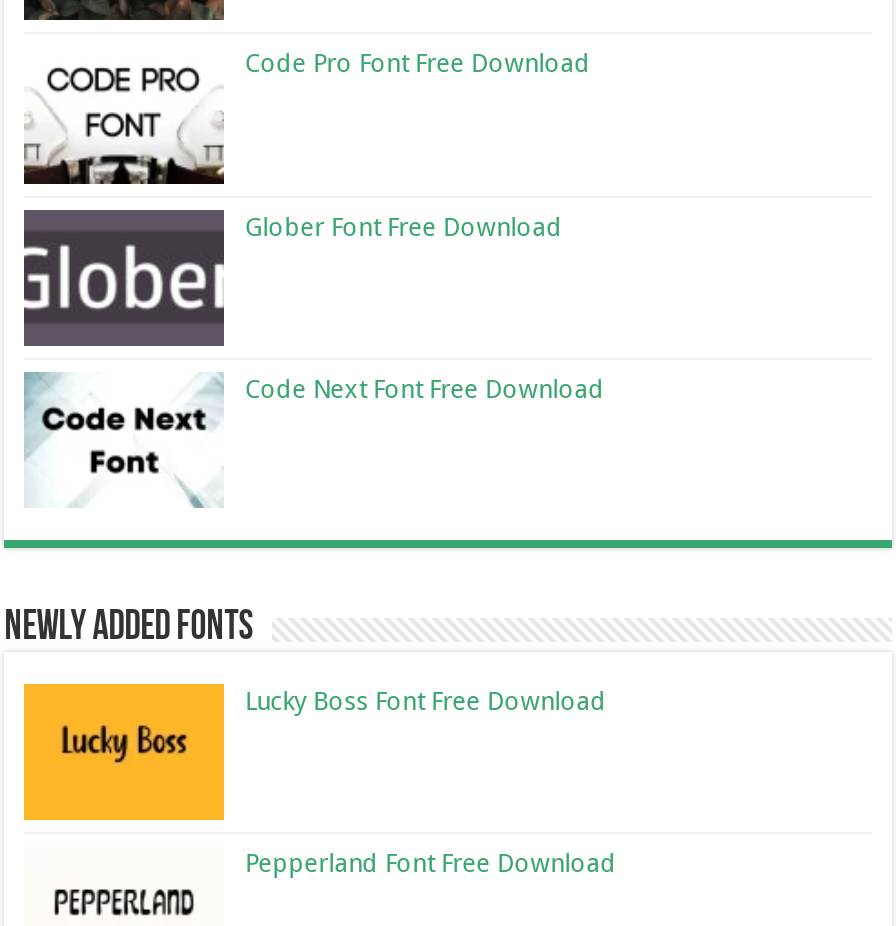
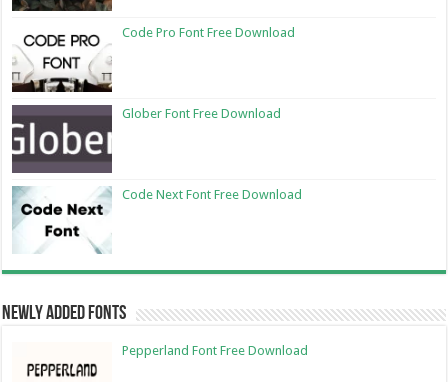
[22,682,606,822] [image] | Lucky Boss Font Free Download -> none

